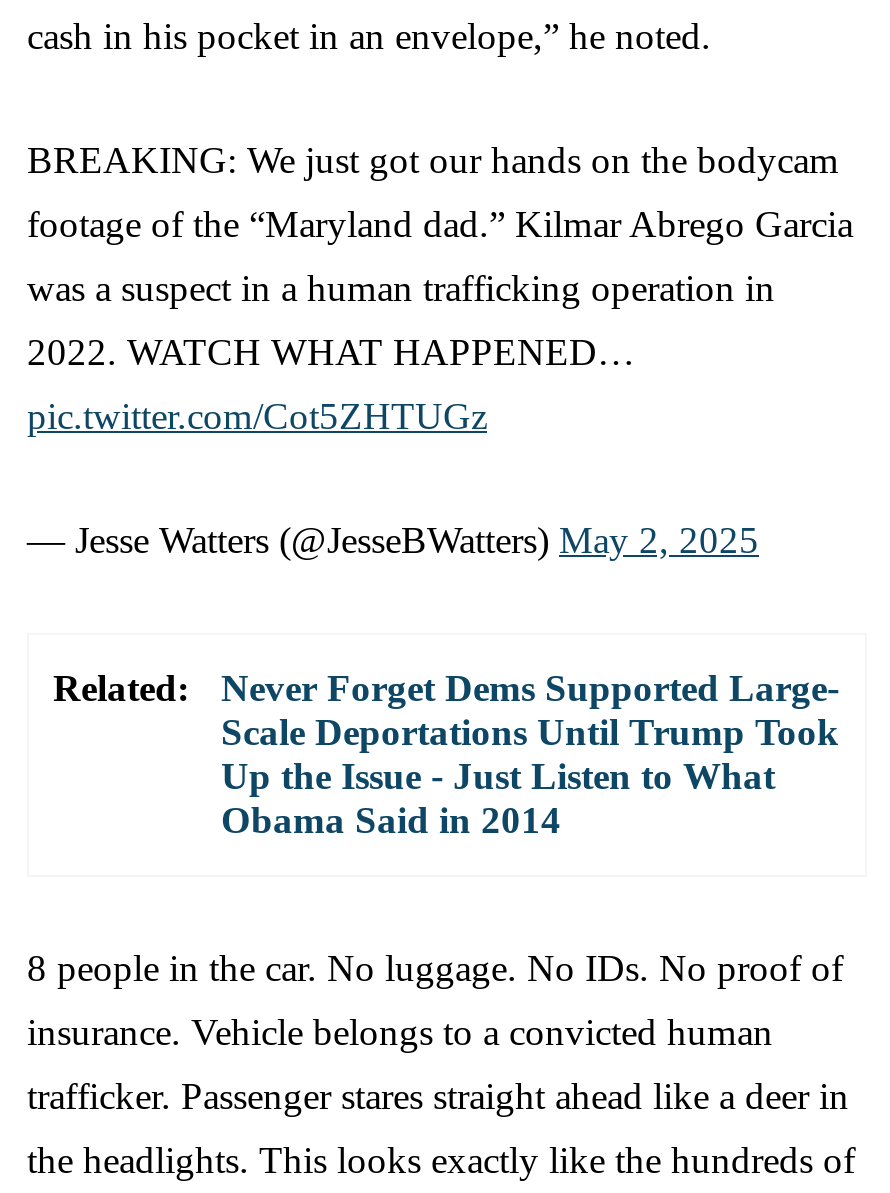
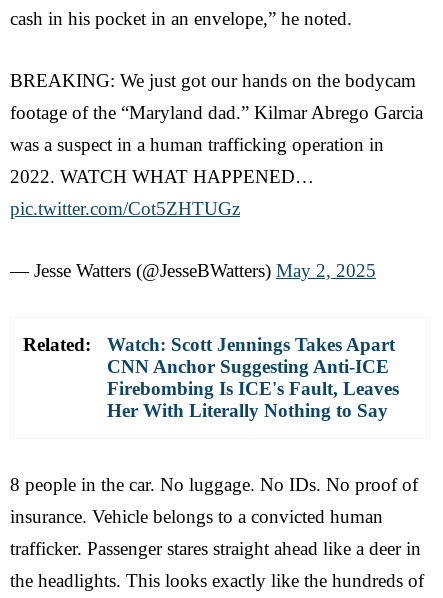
[221,666,839,840] Never Forget Dems Supported Large- | Scale Deportations Until Trump Took | Up the Issue - Just Listen to What | Obama Said in 2014 -> [107,334,399,421] Watch: Scott Jennings Takes Apart | CNN Anchor Suggesting Anti-ICE | Firebombing Is ICE's Fault, Leaves | Her With Literally Nothing to Say

